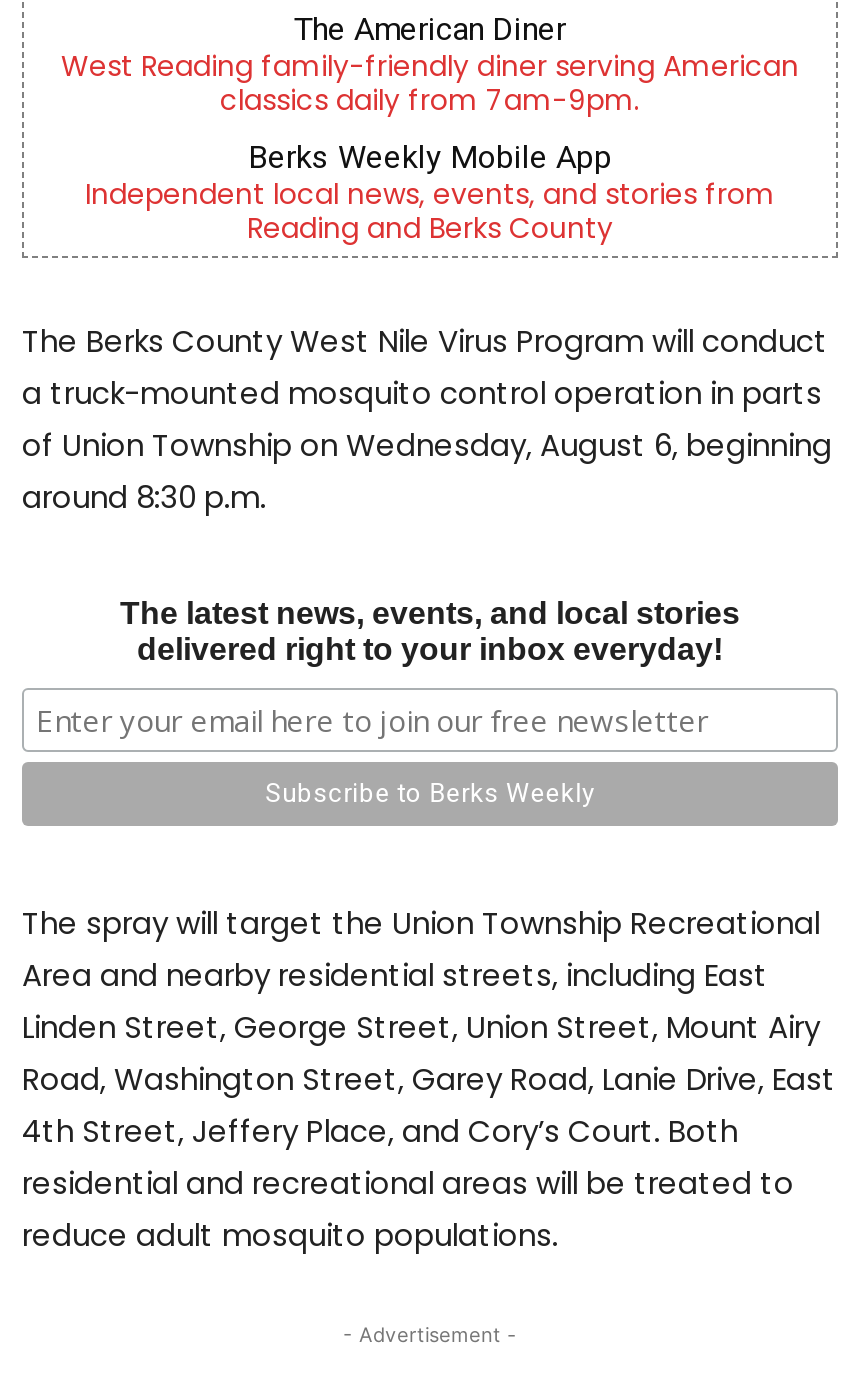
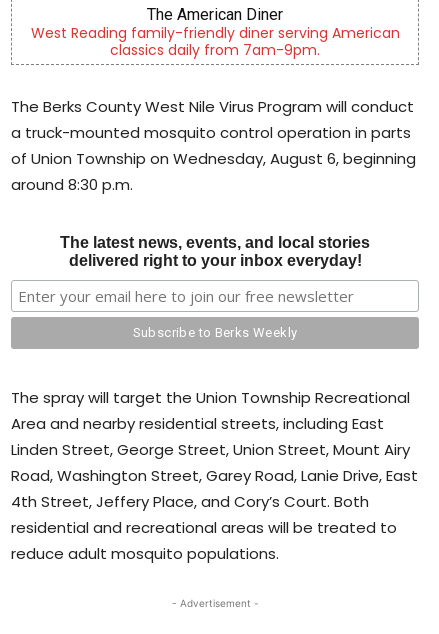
[85,138,775,248] Berks Weekly Mobile App | Independent local news, events, and stories from | Reading and Berks County -> none

